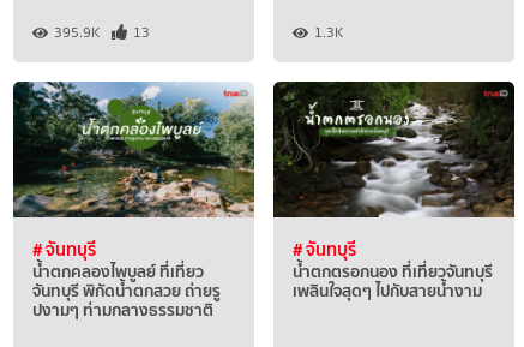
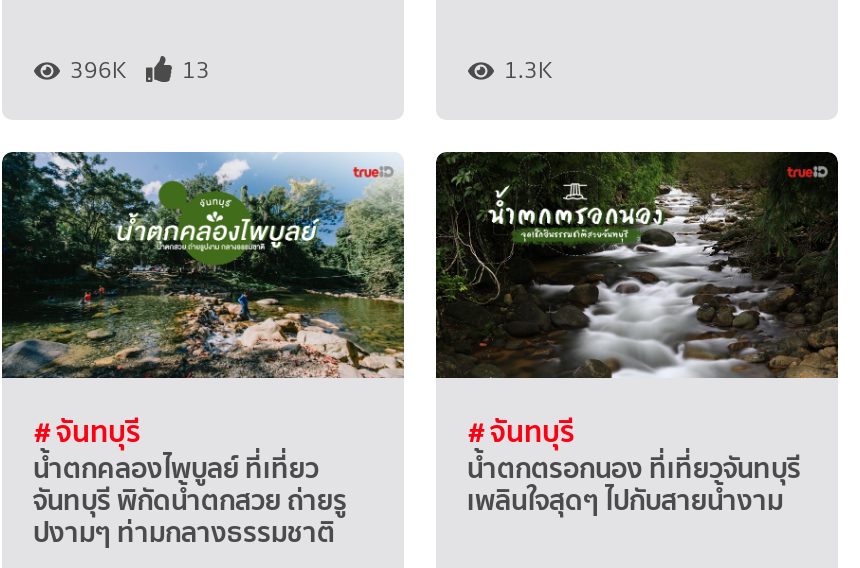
[54,22,150,43] 395.9K 13 -> [70,52,210,88] 396K 13

